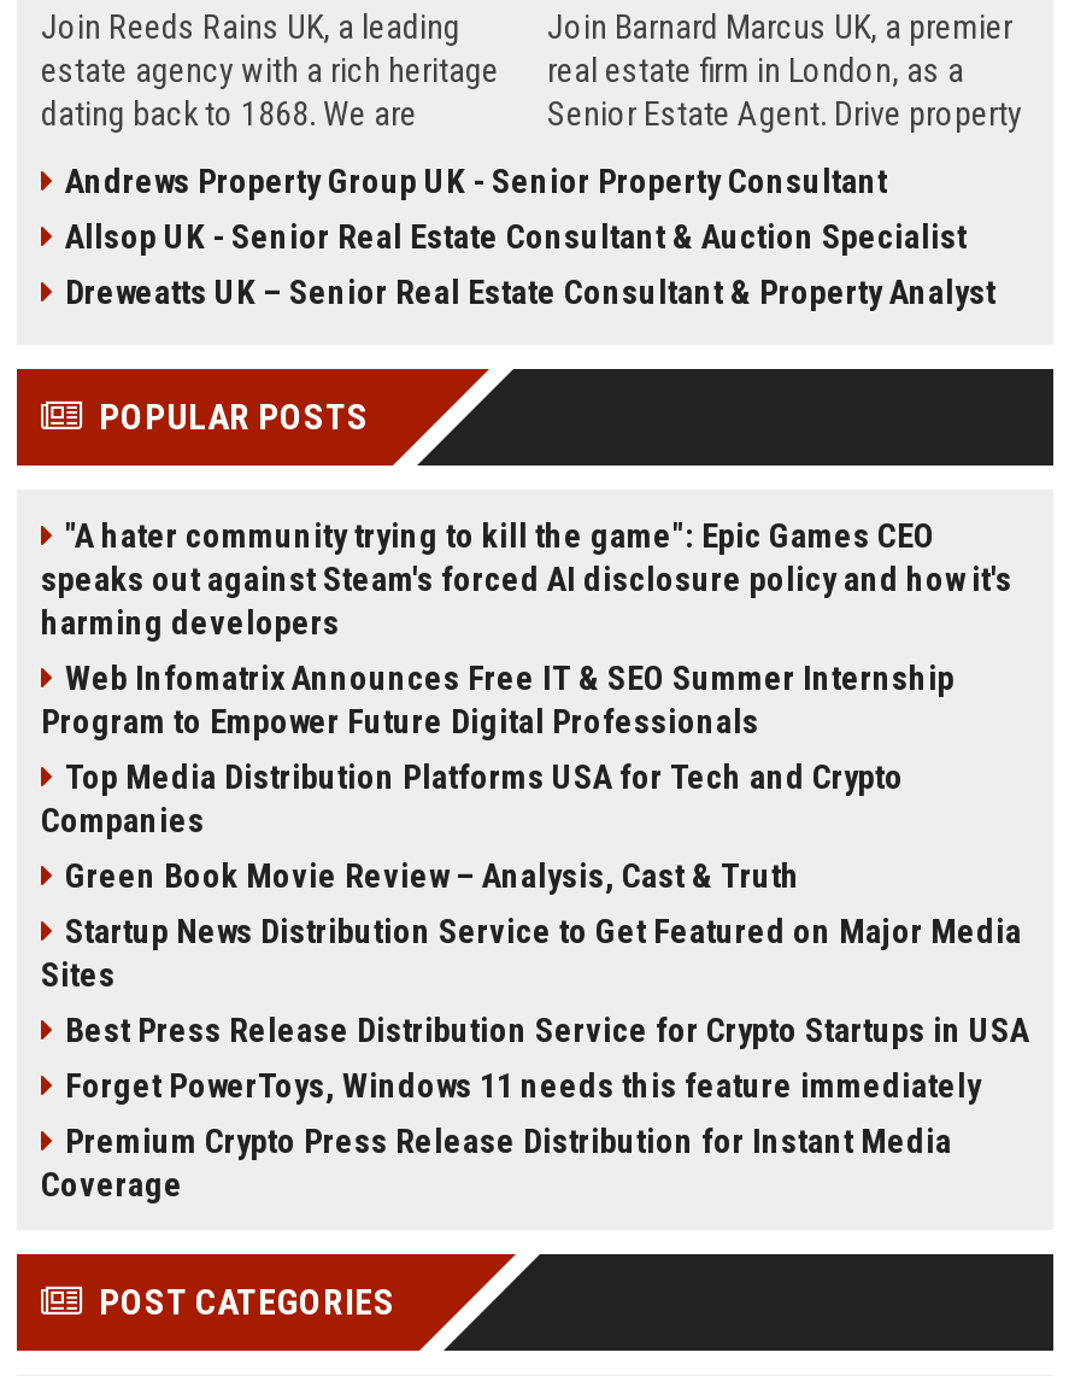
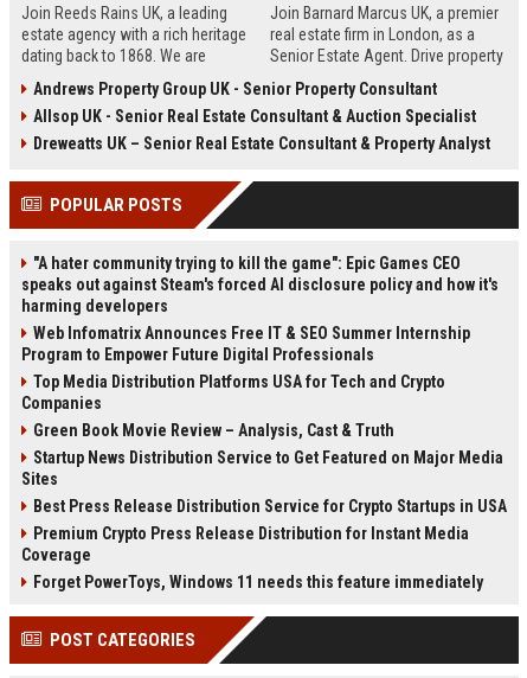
moved [65,1066,981,1105] -> [33,573,483,591]: Forget PowerToys, Windows 11 needs this feature immediately
moved [41,1122,952,1204] -> [21,524,469,564]: Premium Crypto Press Release Distribution for Instant Media | Coverage

